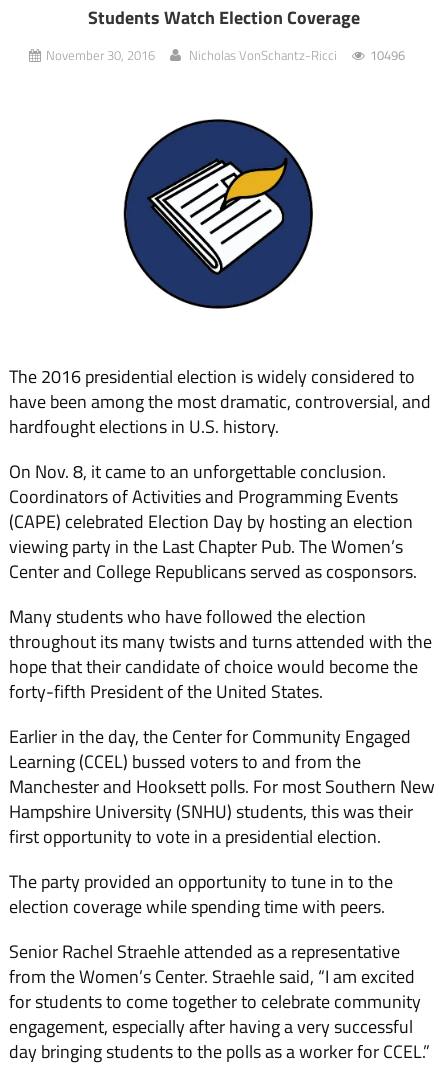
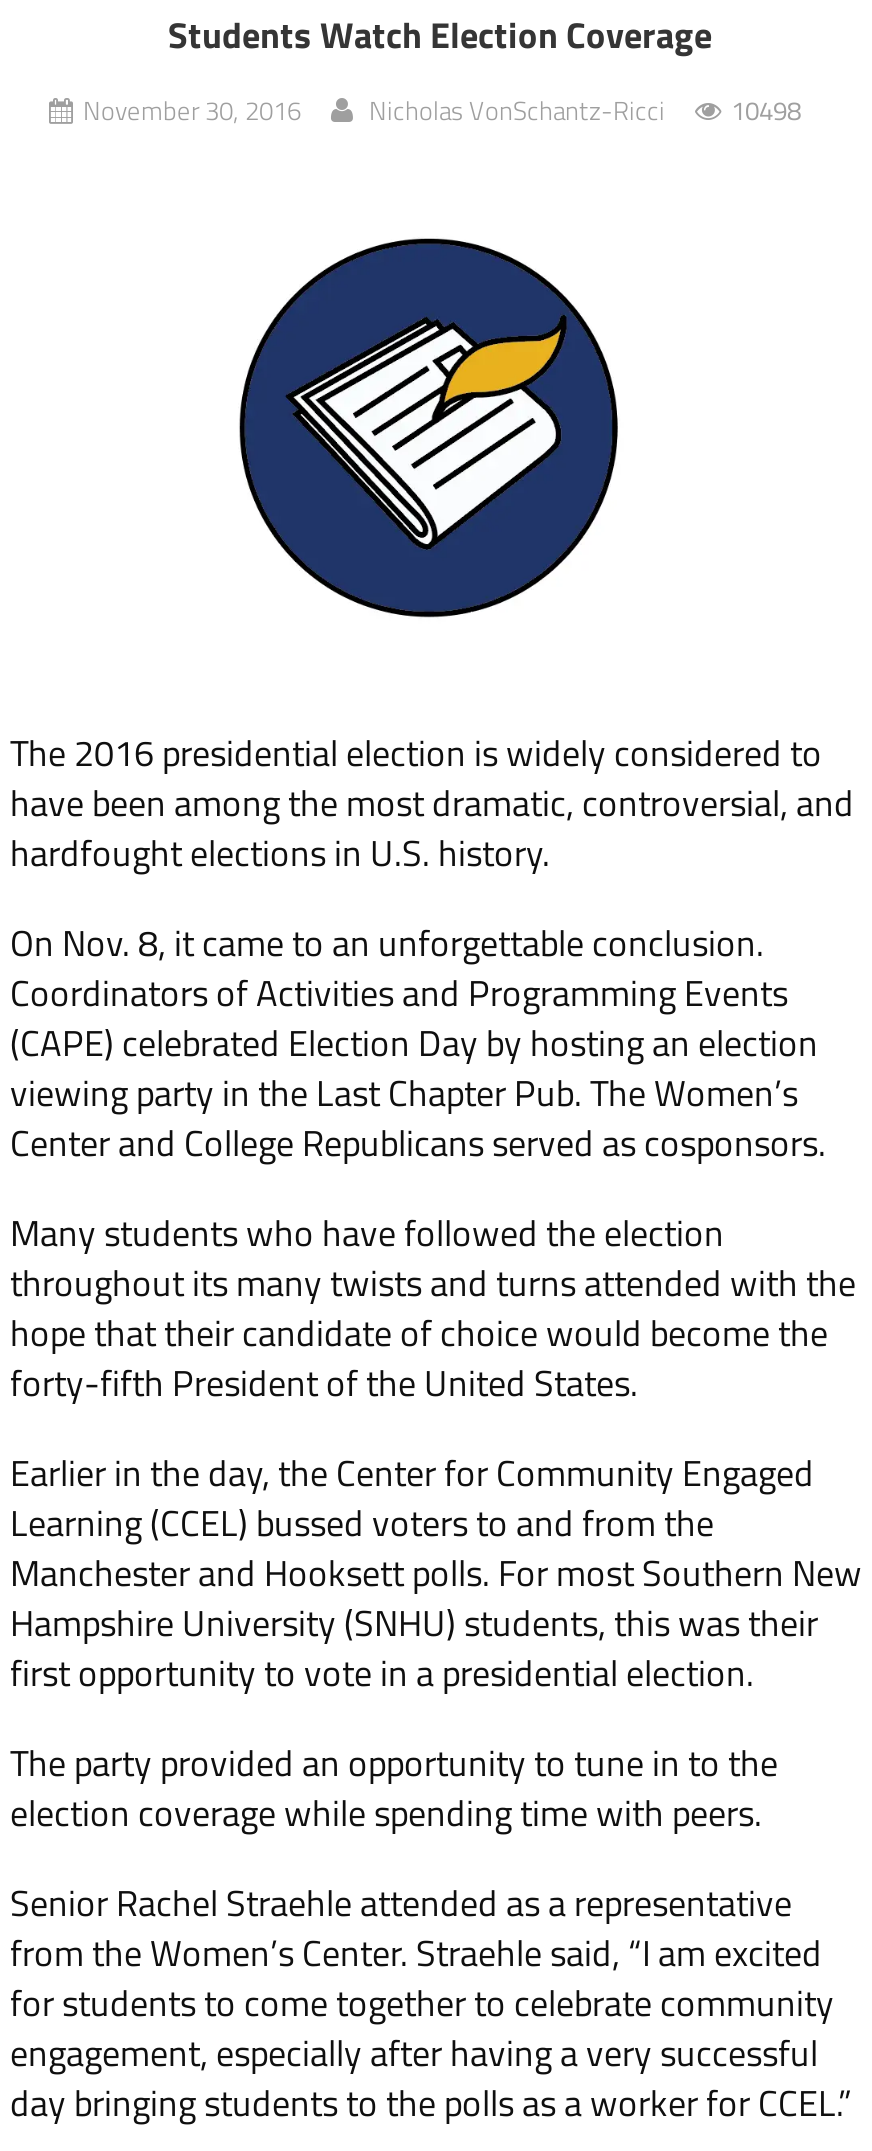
[45,45,404,65] November 30, 2016 Nicholas VonSchantz-Ricci 10496 -> [83,90,801,130] November 30, 2016 Nicholas VonSchantz-Ricci 10498

